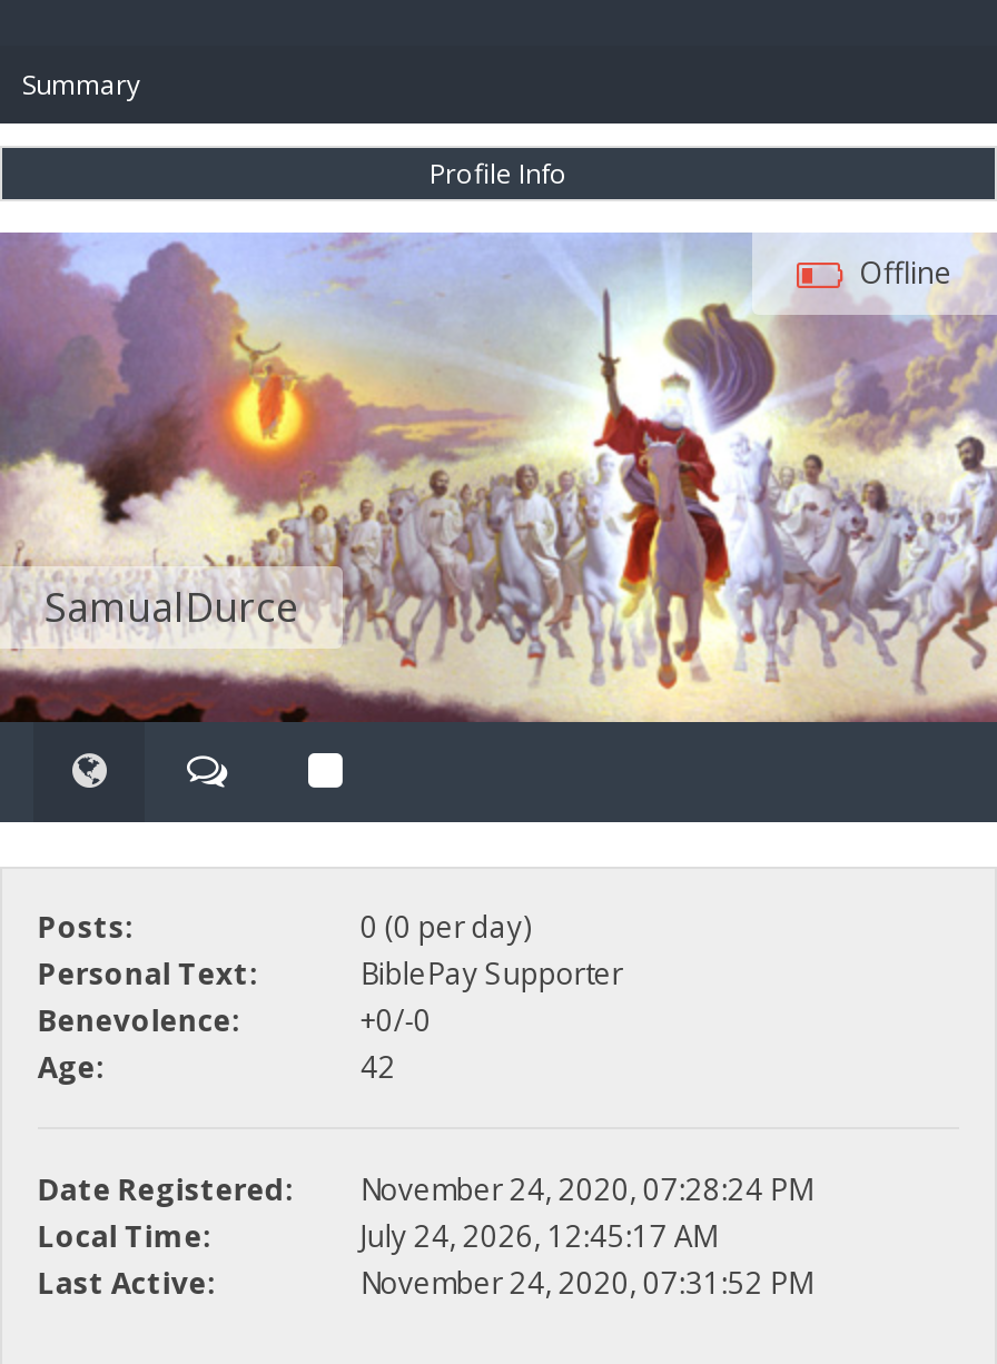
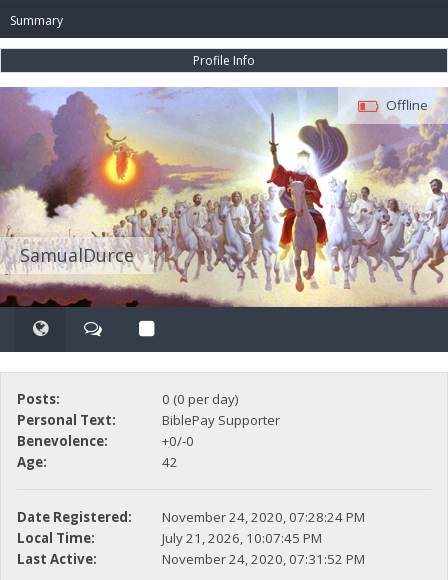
[360,1216,716,1257] July 24, 2026, 12:45:17 AM -> [162,529,322,547] July 21, 2026, 10:07:45 PM

